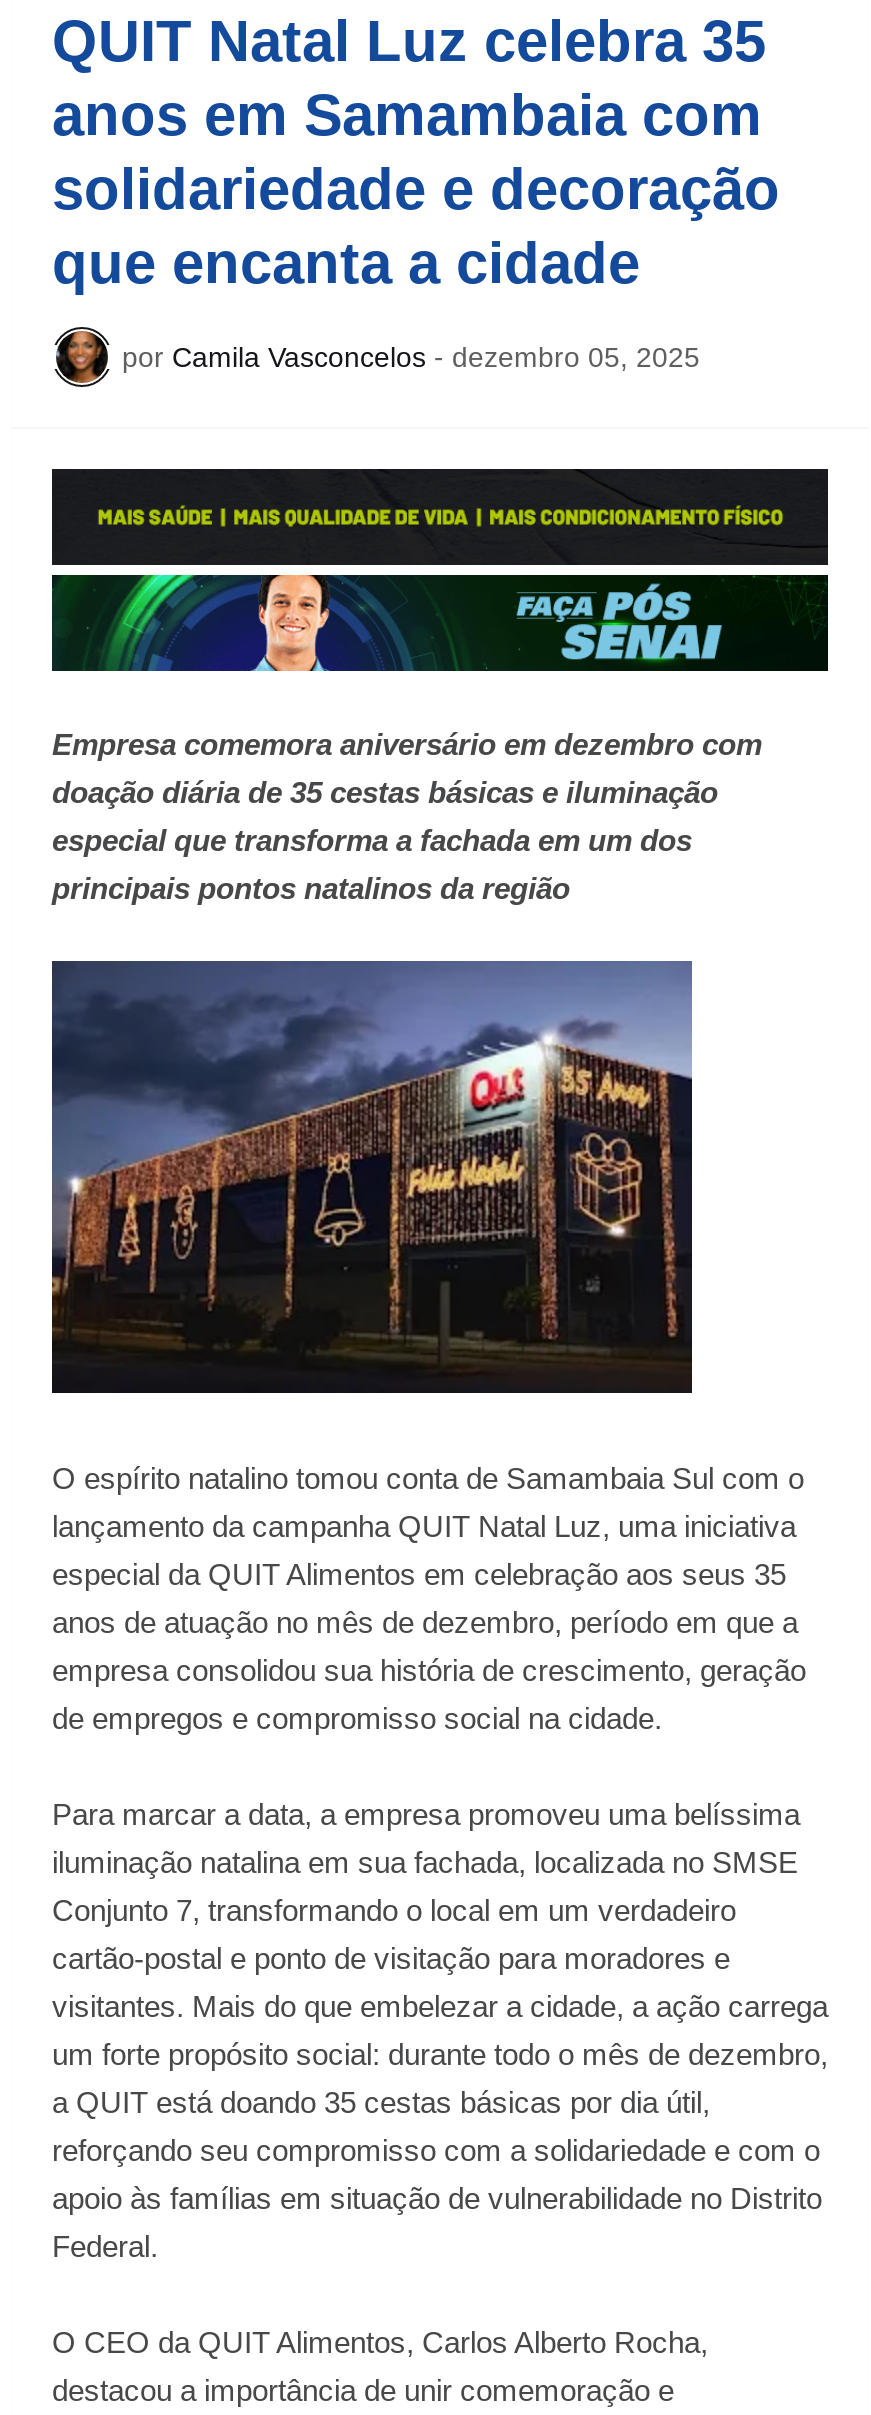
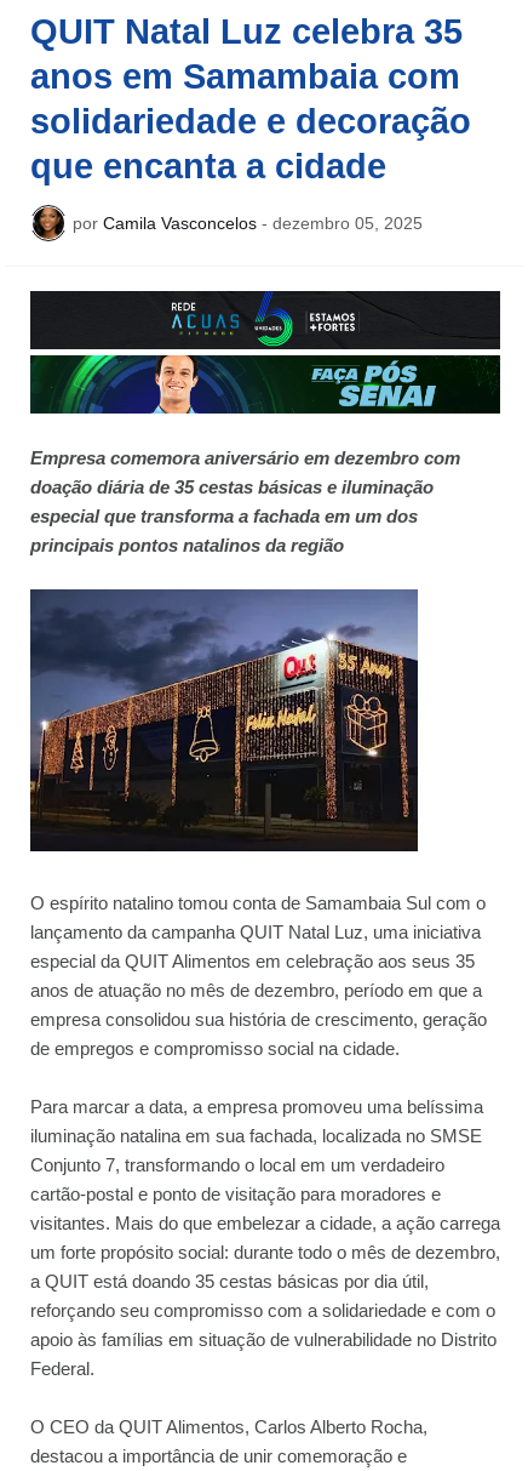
[96,467,784,561] [image] -> [58,290,472,347] [image]

